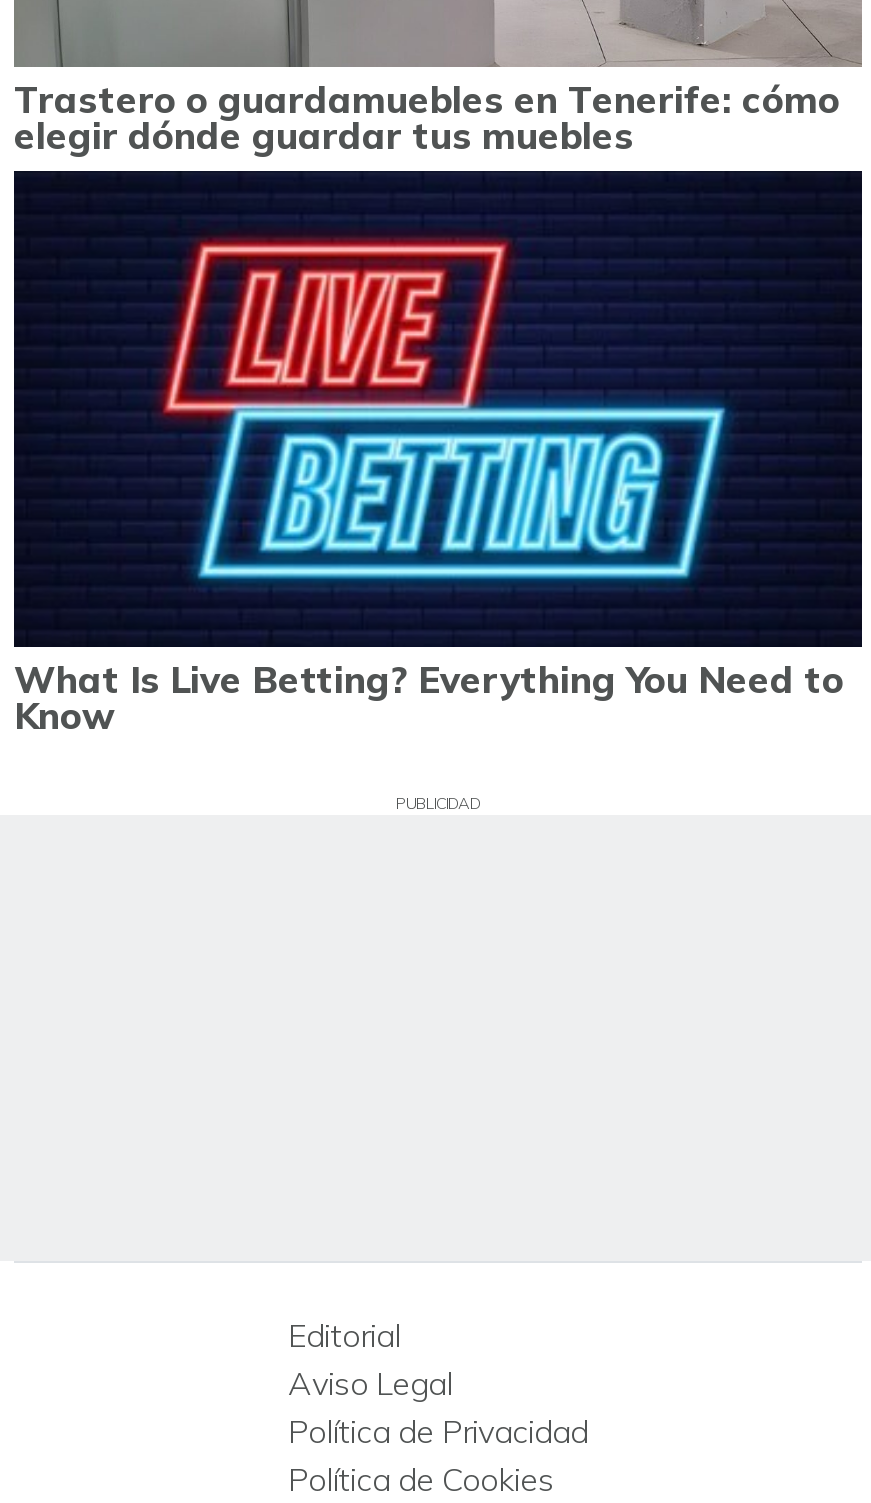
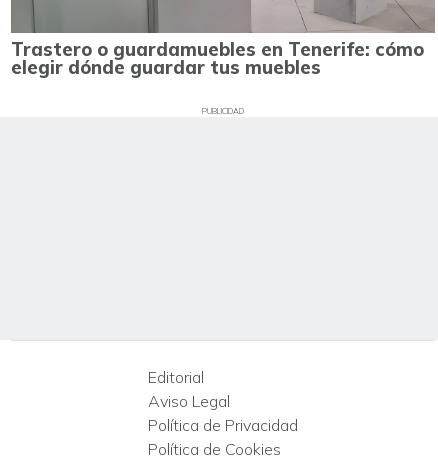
[12,168,862,739] [image] | What Is Live Betting? Everything You Need to | Know -> none

